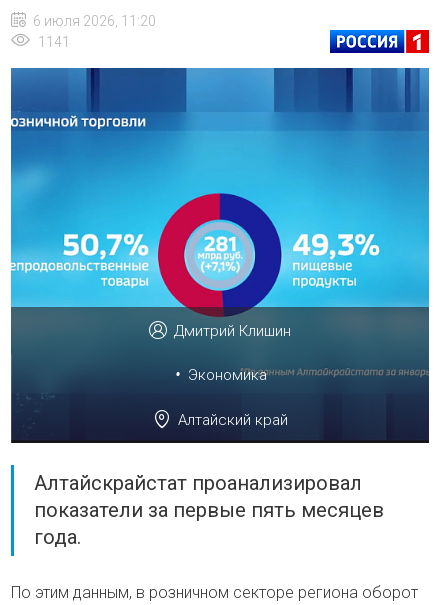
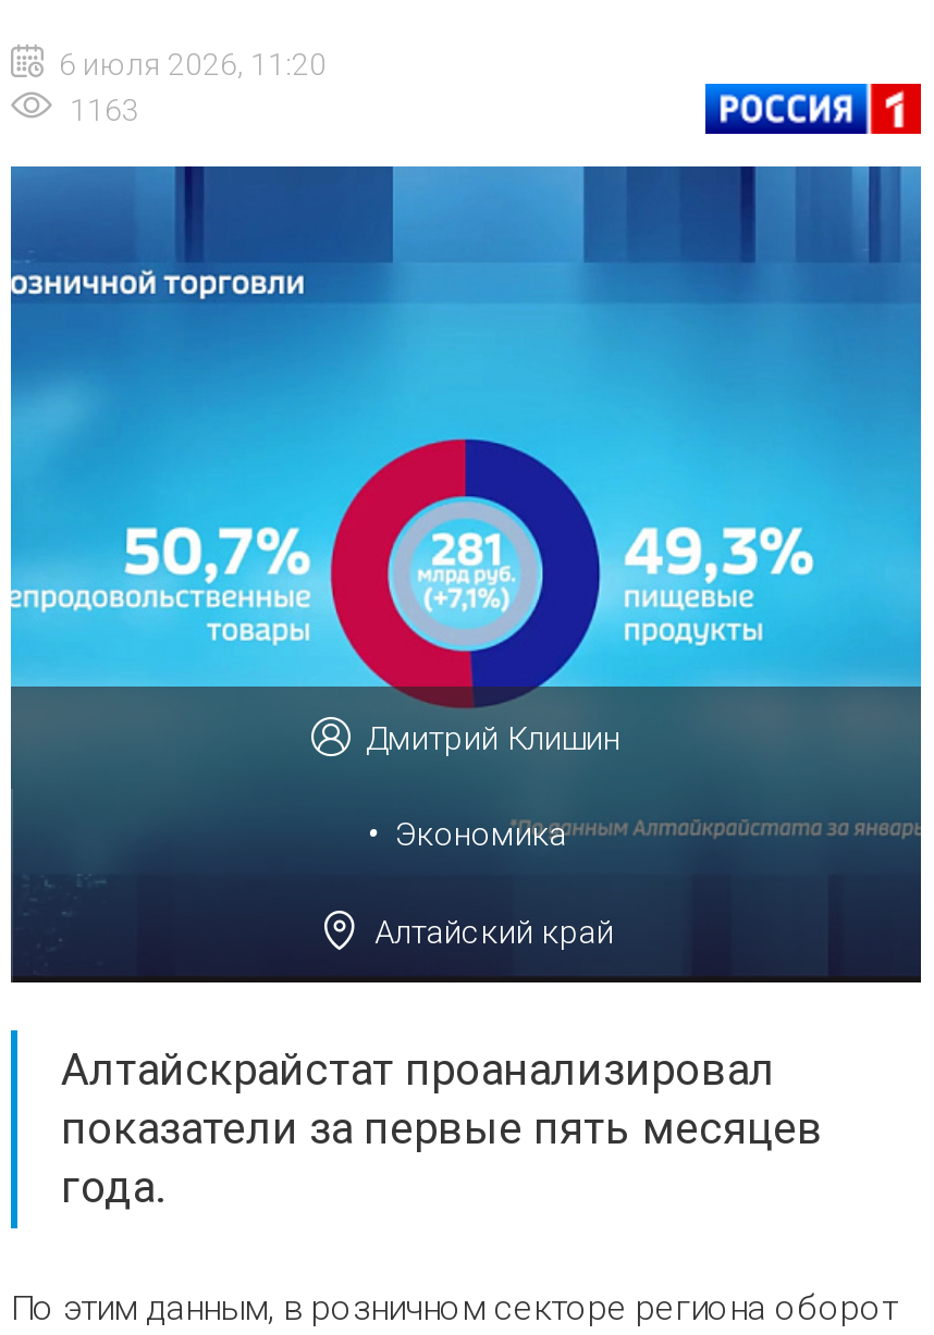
[35,34,70,50] 1141 -> [63,92,139,127] 1163

